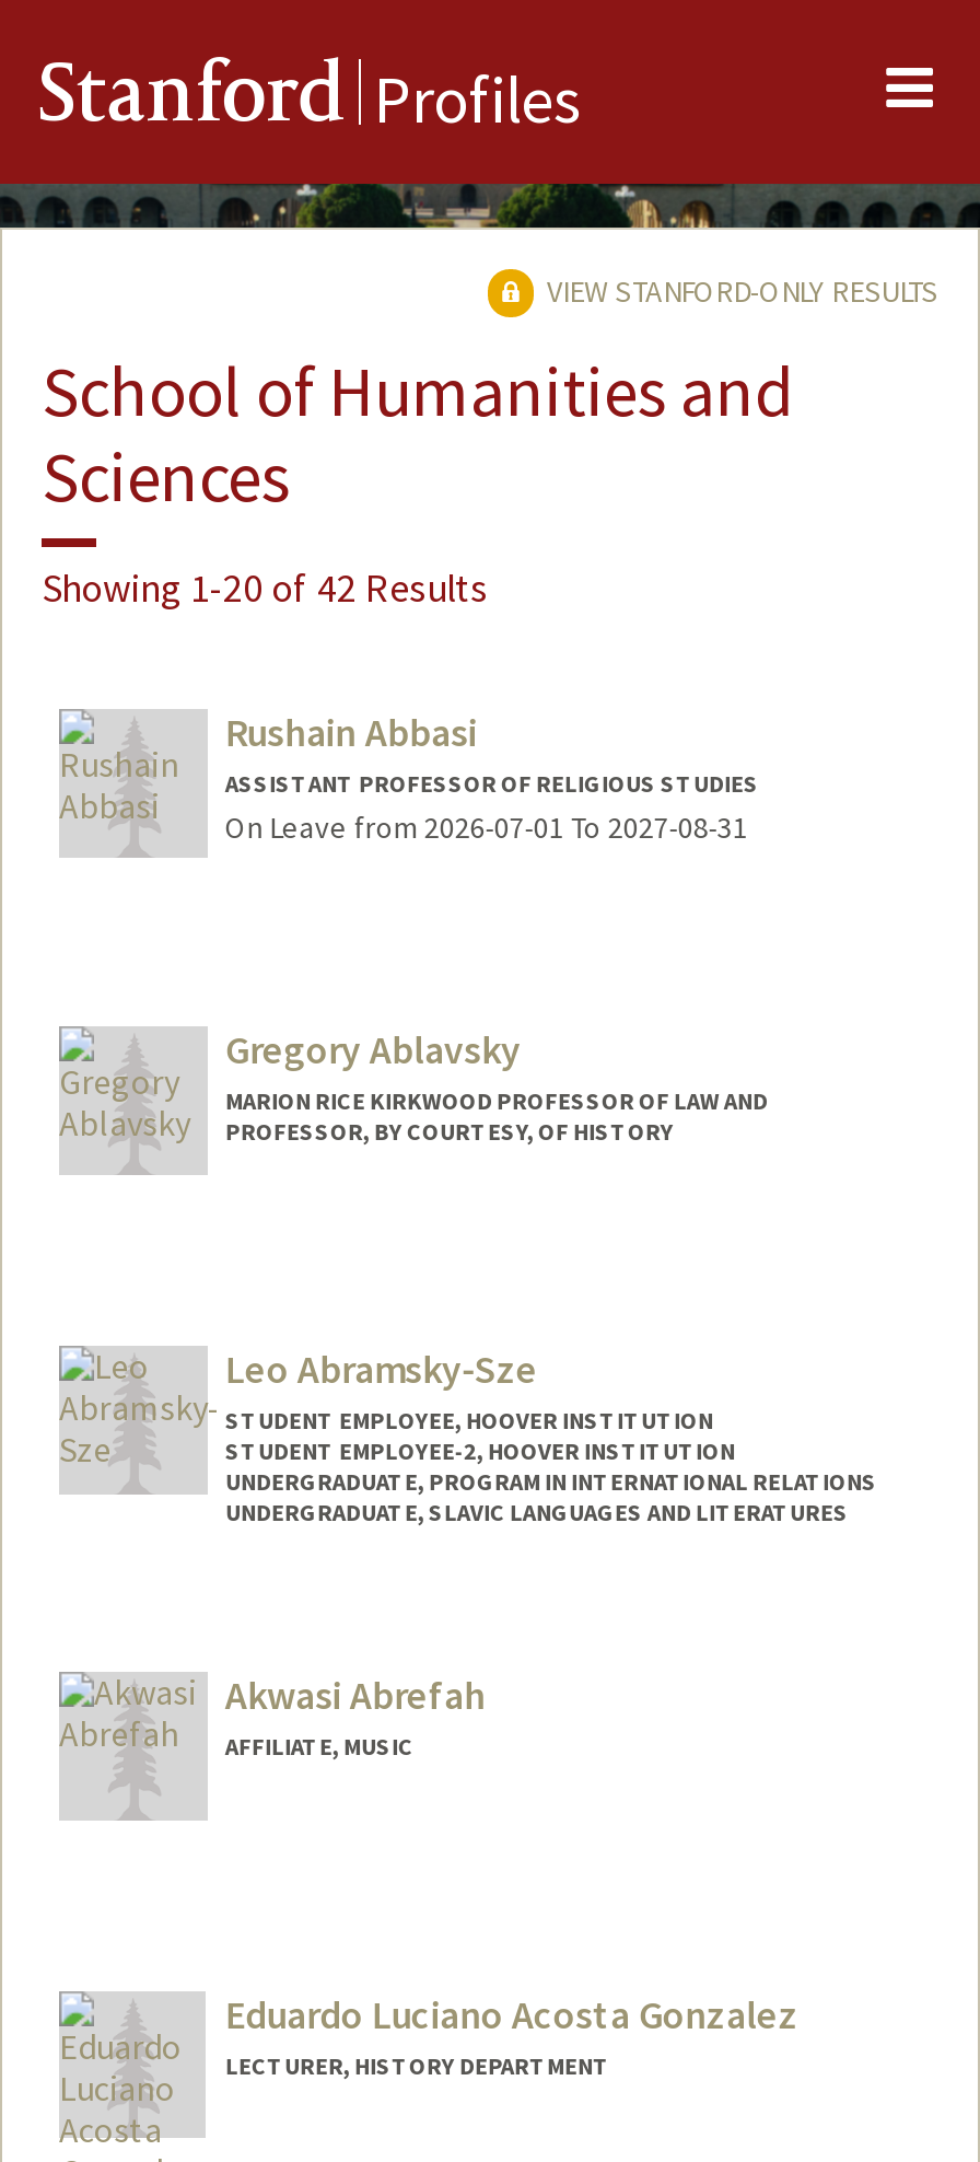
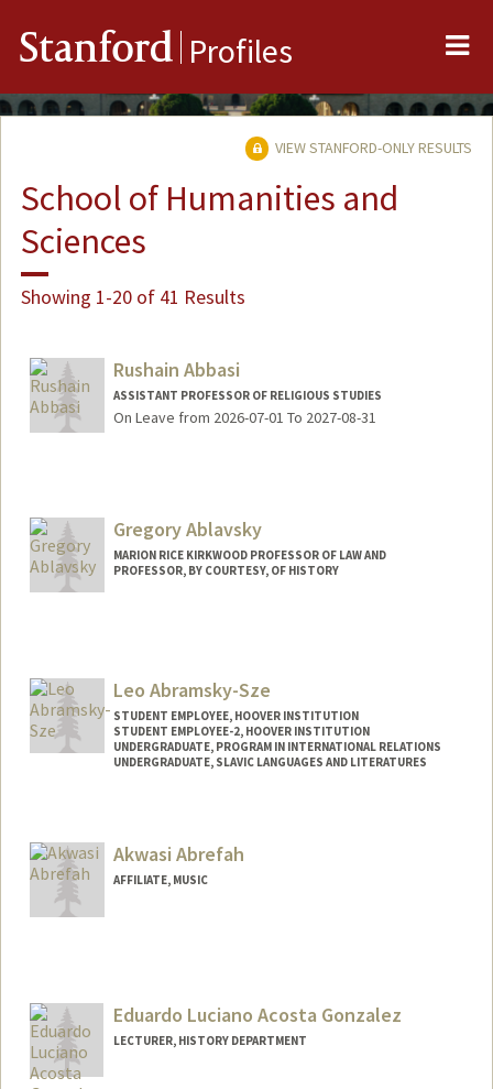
[42,562,488,612] Showing 1-20 of 42 Results -> [21,284,245,309] Showing 1-20 of 41 Results

